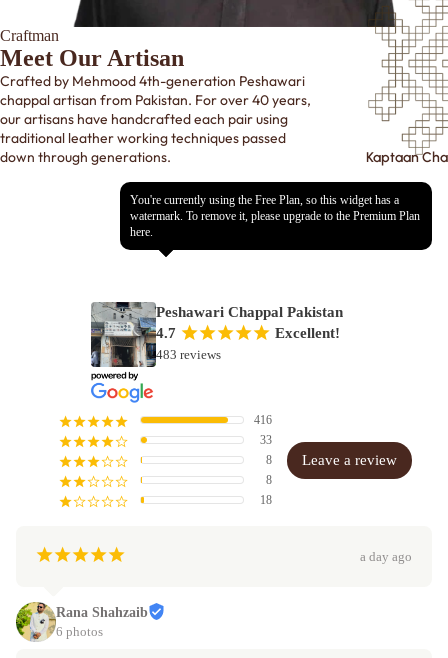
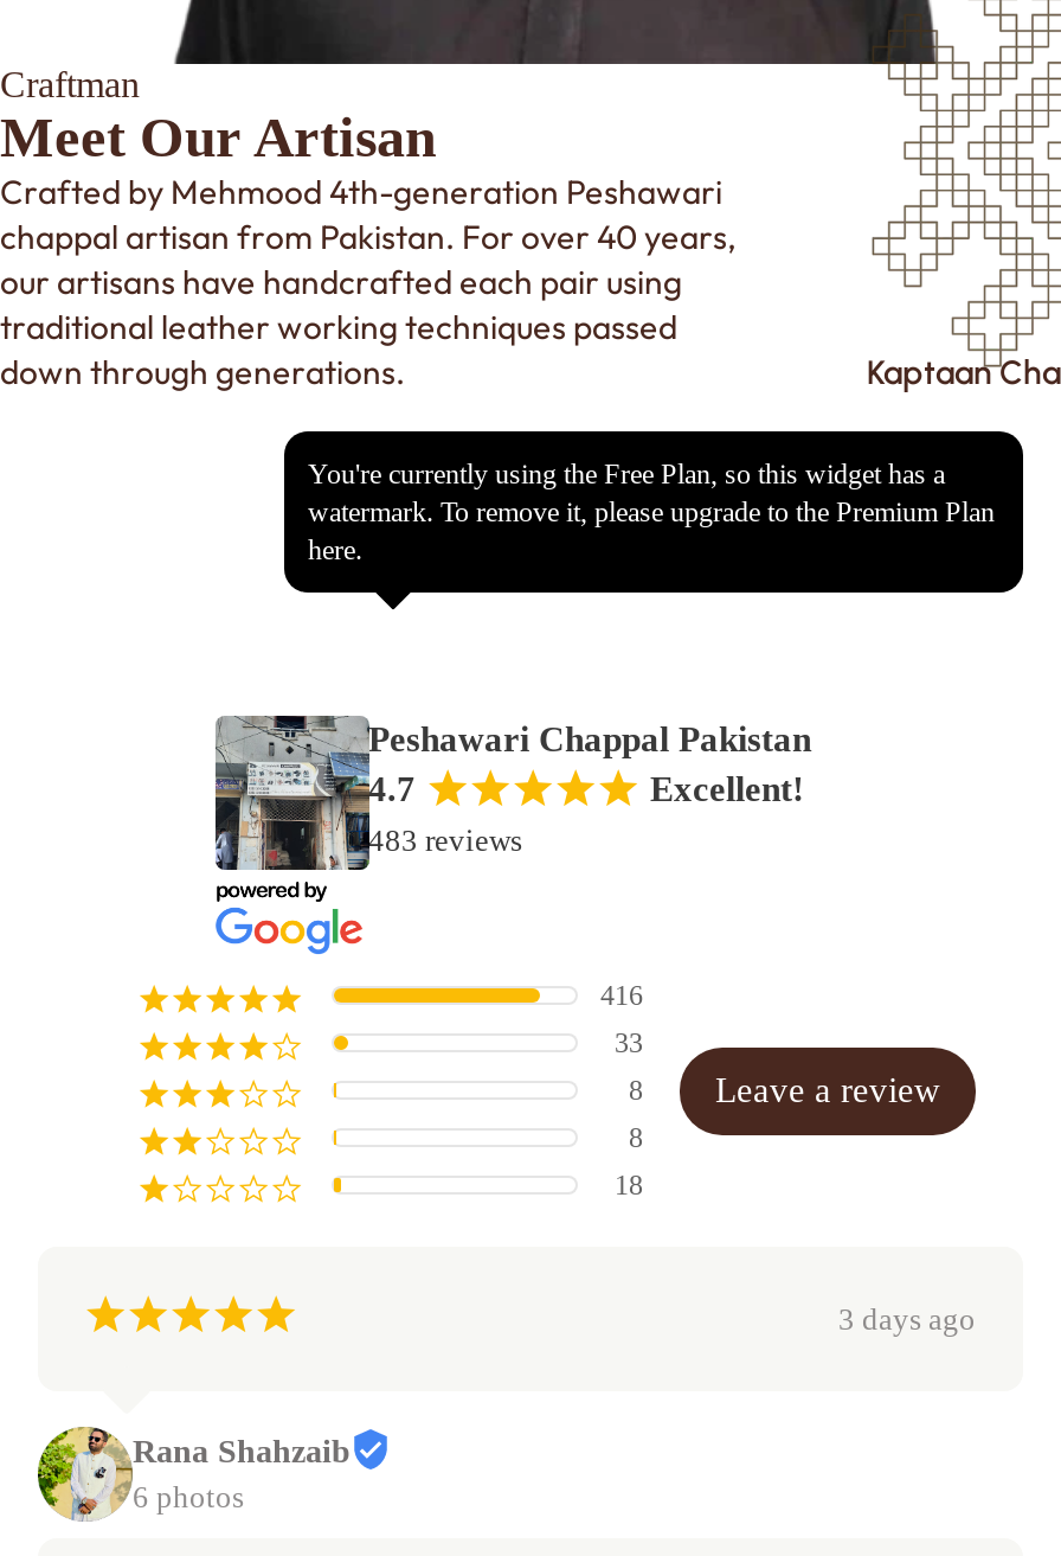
[360,549,412,564] a day ago -> [838,1301,976,1337] 3 days ago

